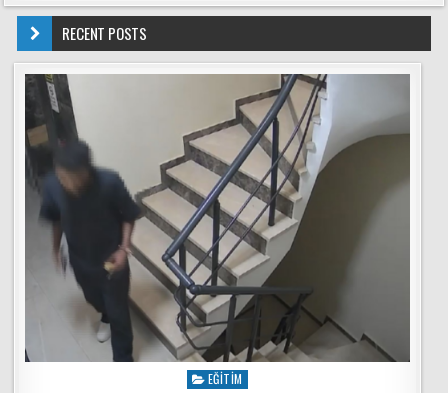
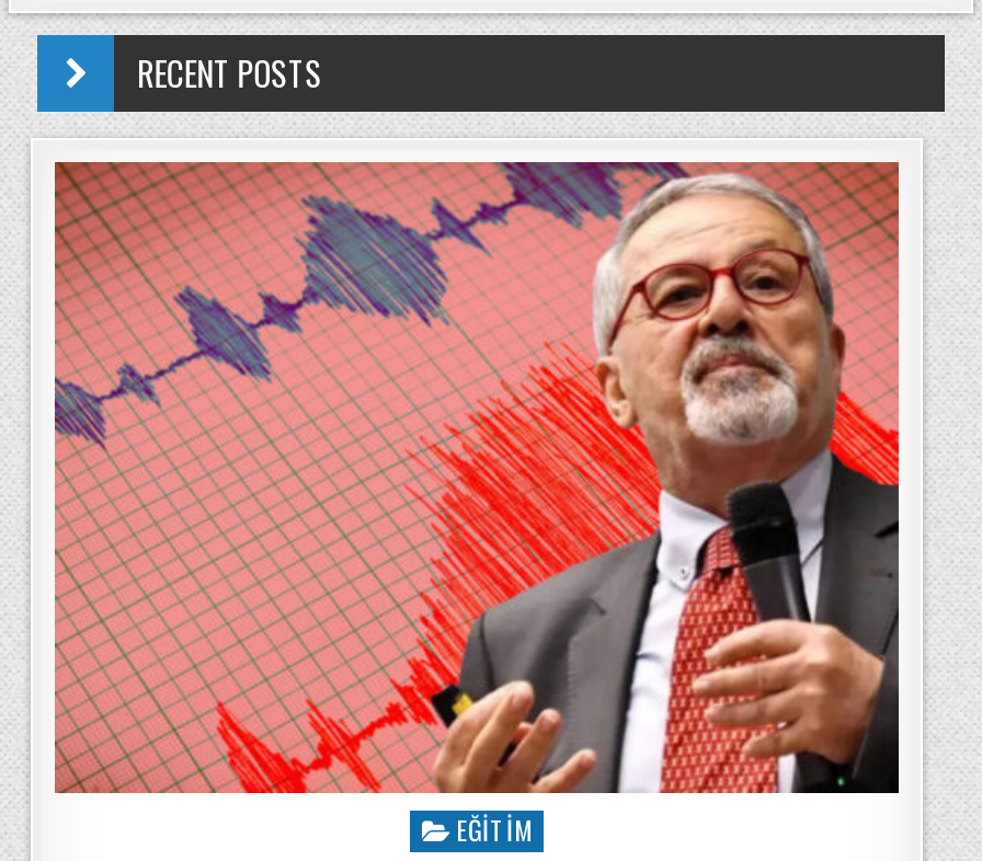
[24,73,411,363] [image] -> [53,160,901,795] [image]

